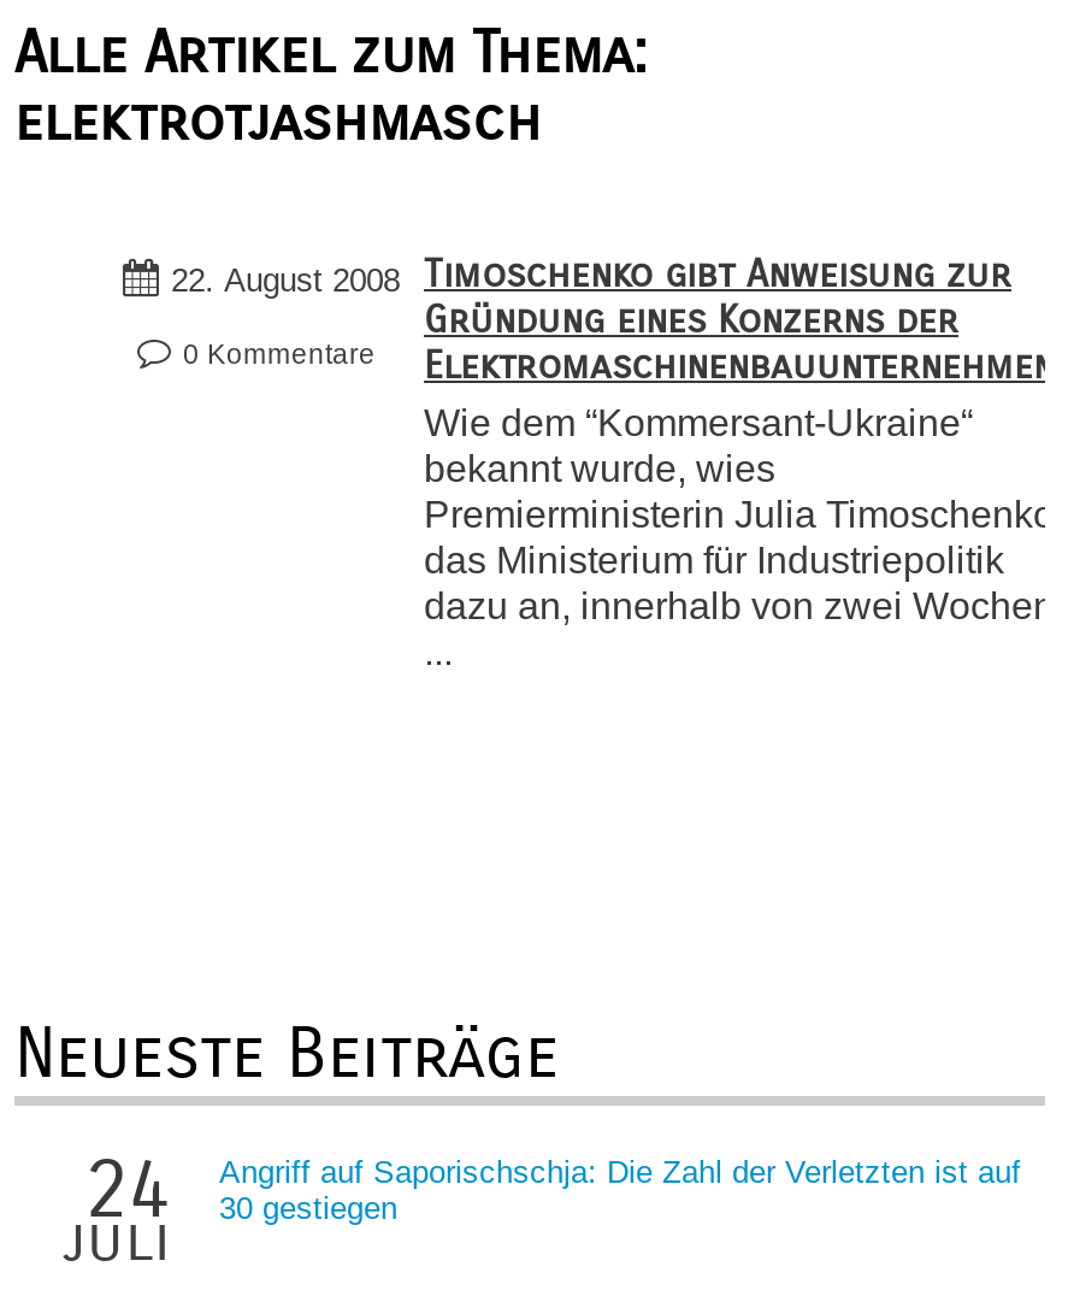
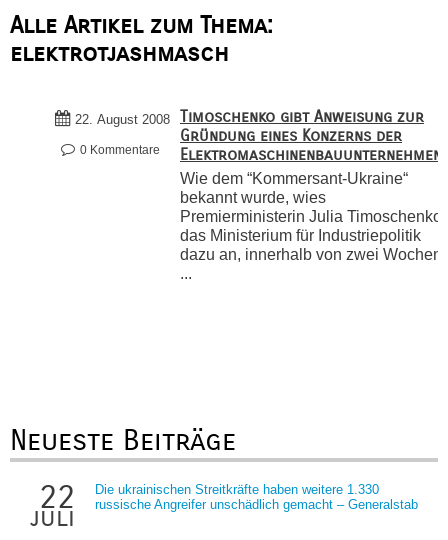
[84,1142,171,1238] 24 -> [39,477,75,517] 22
[219,1154,1021,1226] Angriff auf Saporischschja: Die Zahl der Verletzten ist auf | 30 gestiegen -> [95,482,418,512] Die ukrainischen Streitkräfte haben weitere 1.330 | russische Angreifer unschädlich gemacht – Generalstab

